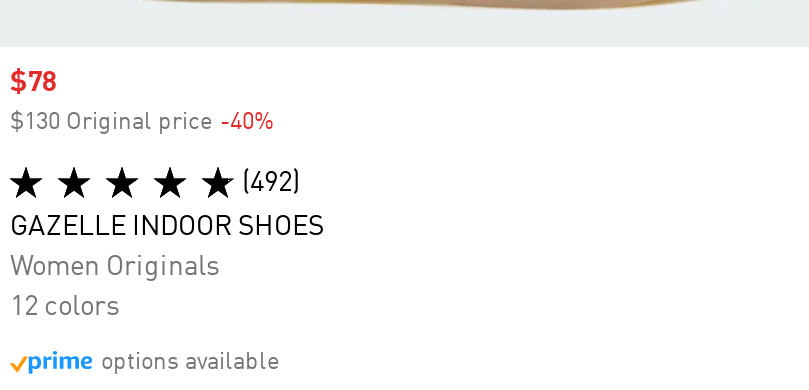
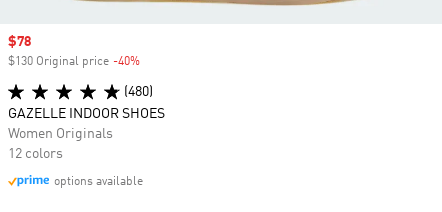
[242,170,300,198] (492) -> [124,85,153,99] (480)

